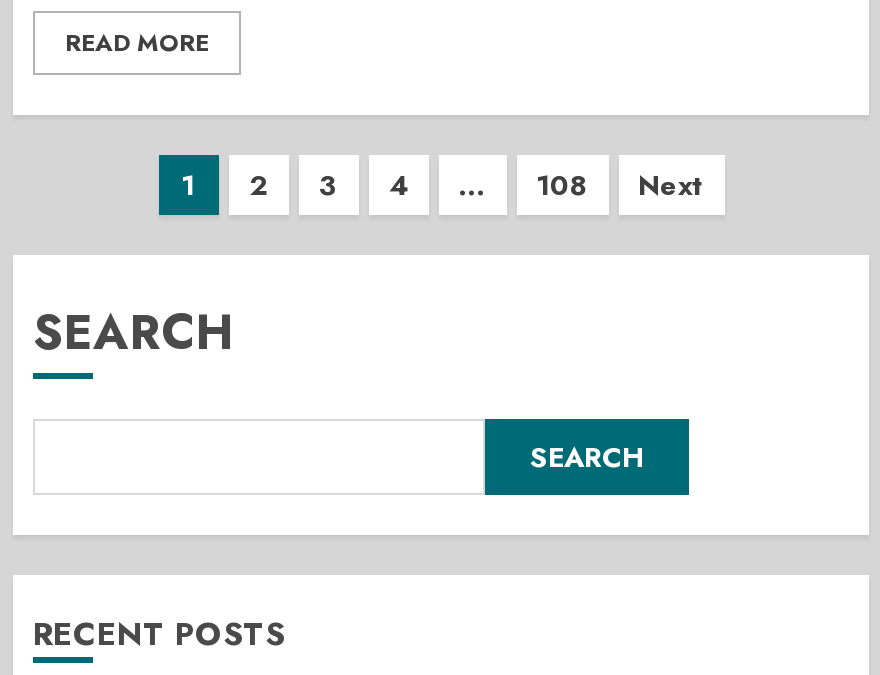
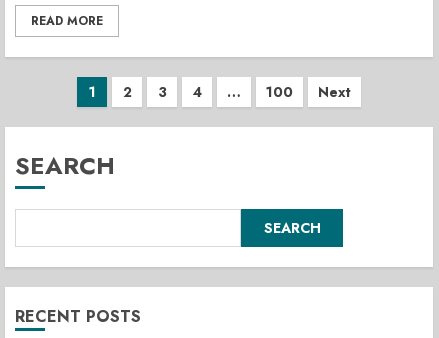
[536,165,588,205] 108 -> [266,82,293,102] 100

